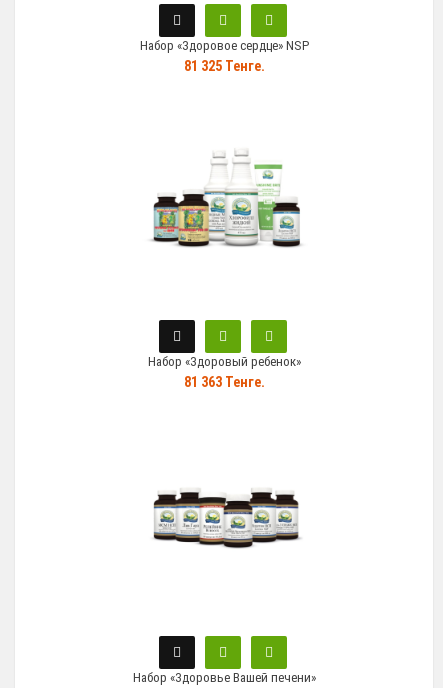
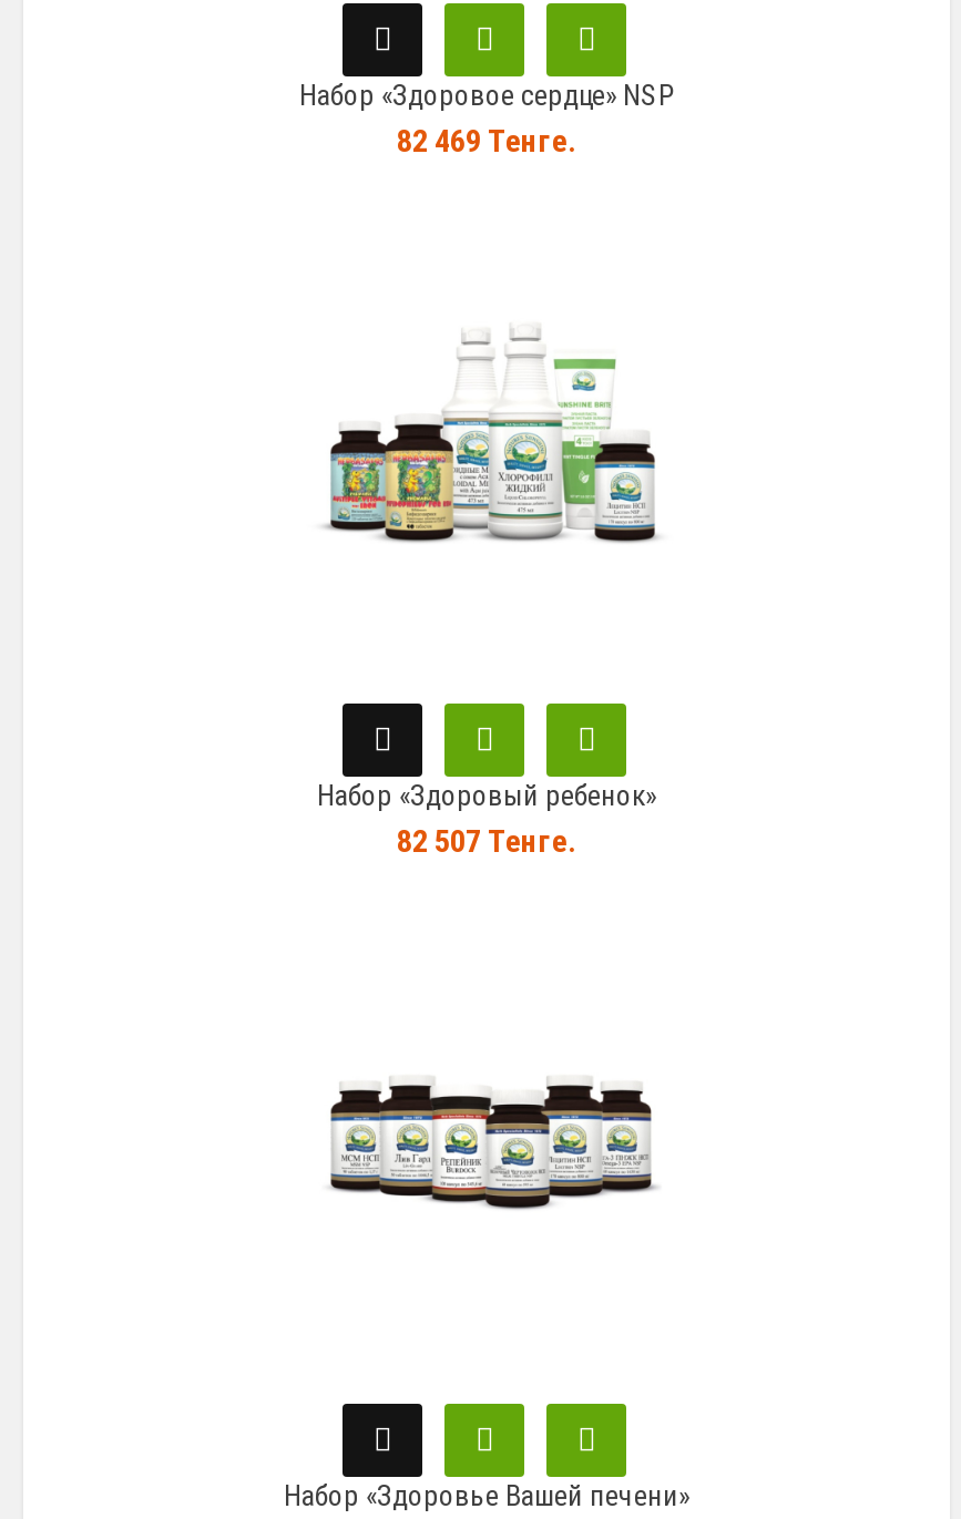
[183,58,264,74] 81 325 Тенге. -> [397,123,576,158] 82 469 Тенге.
[183,374,264,390] 81 363 Тенге. -> [397,823,576,858] 82 507 Тенге.

